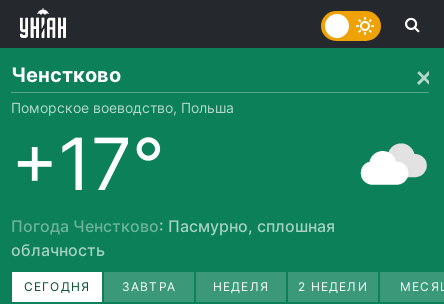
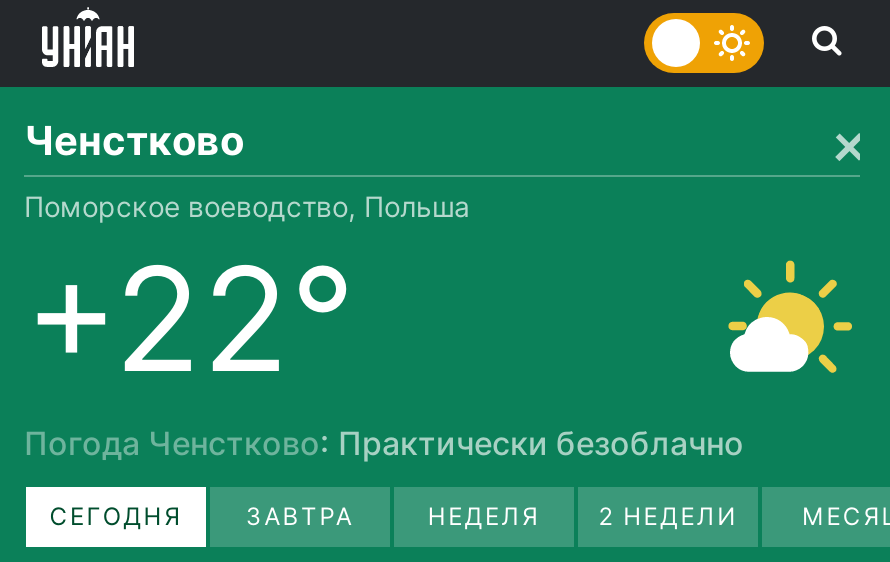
[11,120,428,260] [image] | +17° | Погода Ченстково: Пасмурно, сплошная | облачность -> [24,231,854,463] [image] | +22° | Погода Ченстково: Практически безоблачно

